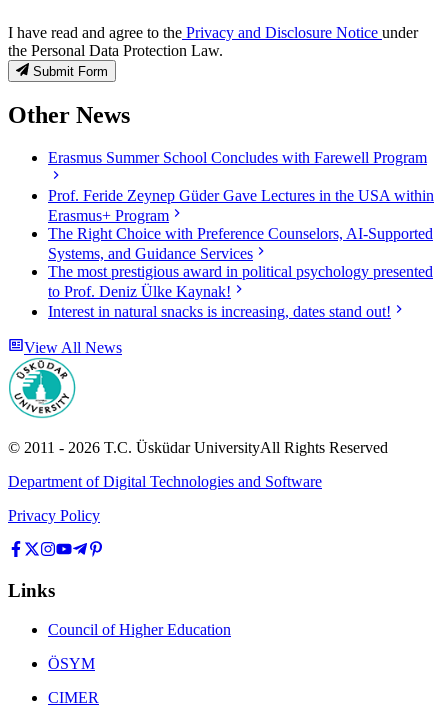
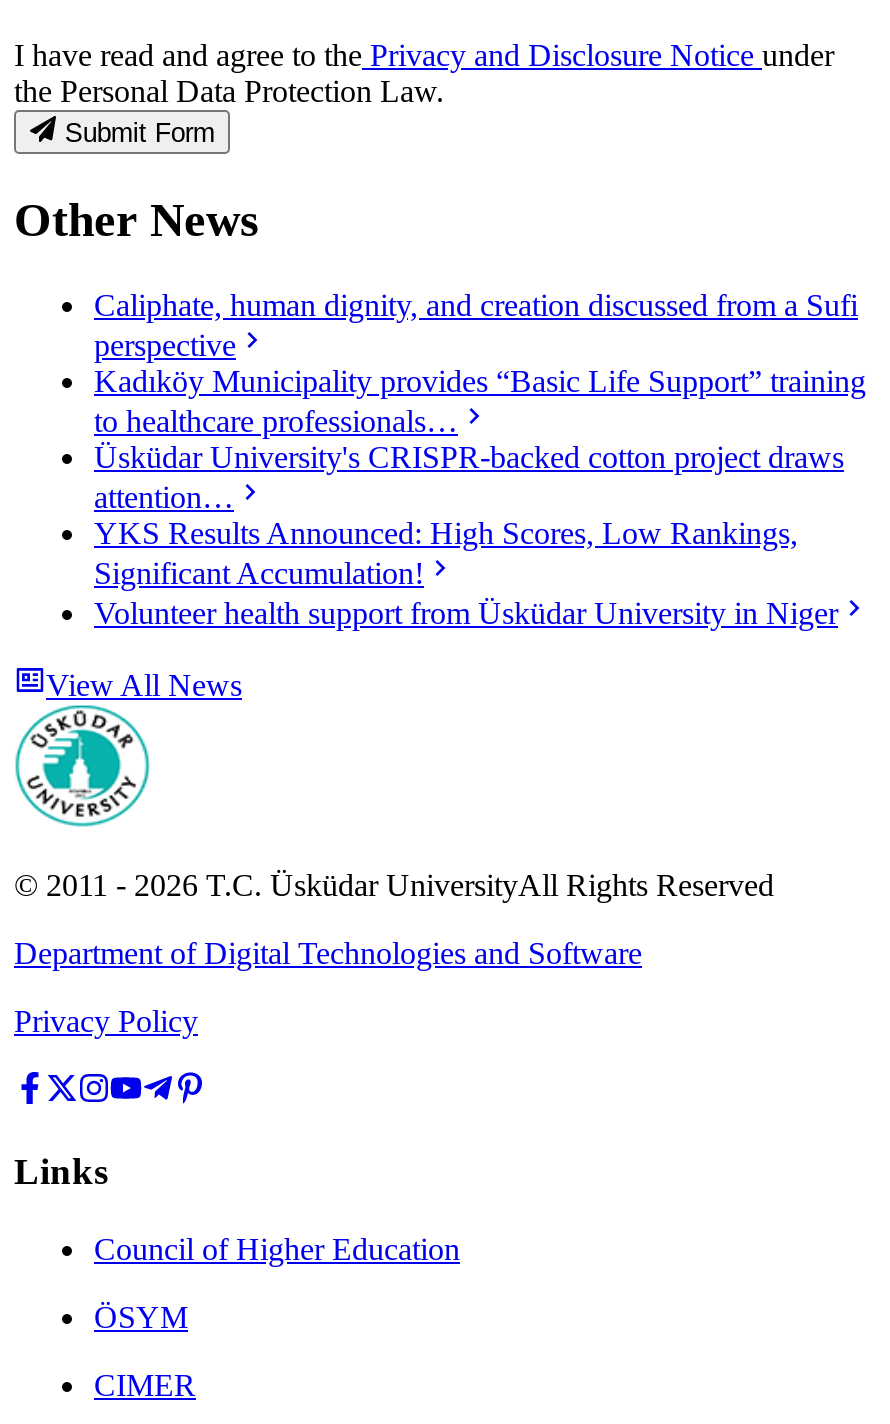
[48,149,434,320] Erasmus Summer School Concludes with Farewell Program | Prof. Feride Zeynep Güder Gave Lectures in the USA within | Erasmus+ Program | The Right Choice with Preference Counselors, AI-Supported | Systems, and Guidance Services | The most prestigious award in political psychology presented | to Prof. Deniz Ülke Kaynak! | Interest in natural snacks is increasing, dates stand out! -> [94,289,866,631] Caliphate, human dignity, and creation discussed from a Sufi | perspective | Kadıköy Municipality provides “Basic Life Support” training | to healthcare professionals… | Üsküdar University's CRISPR-backed cotton project draws | attention… | YKS Results Announced: High Scores, Low Rankings, | Significant Accumulation! | Volunteer health support from Üsküdar University in Niger

